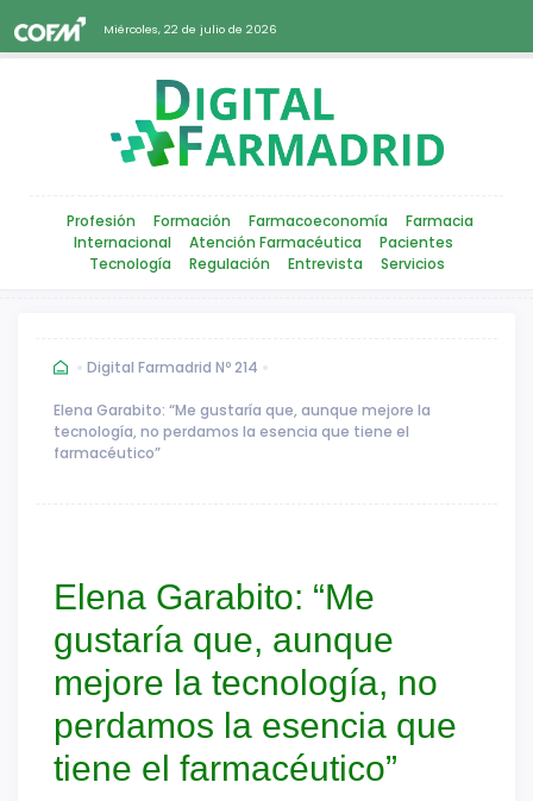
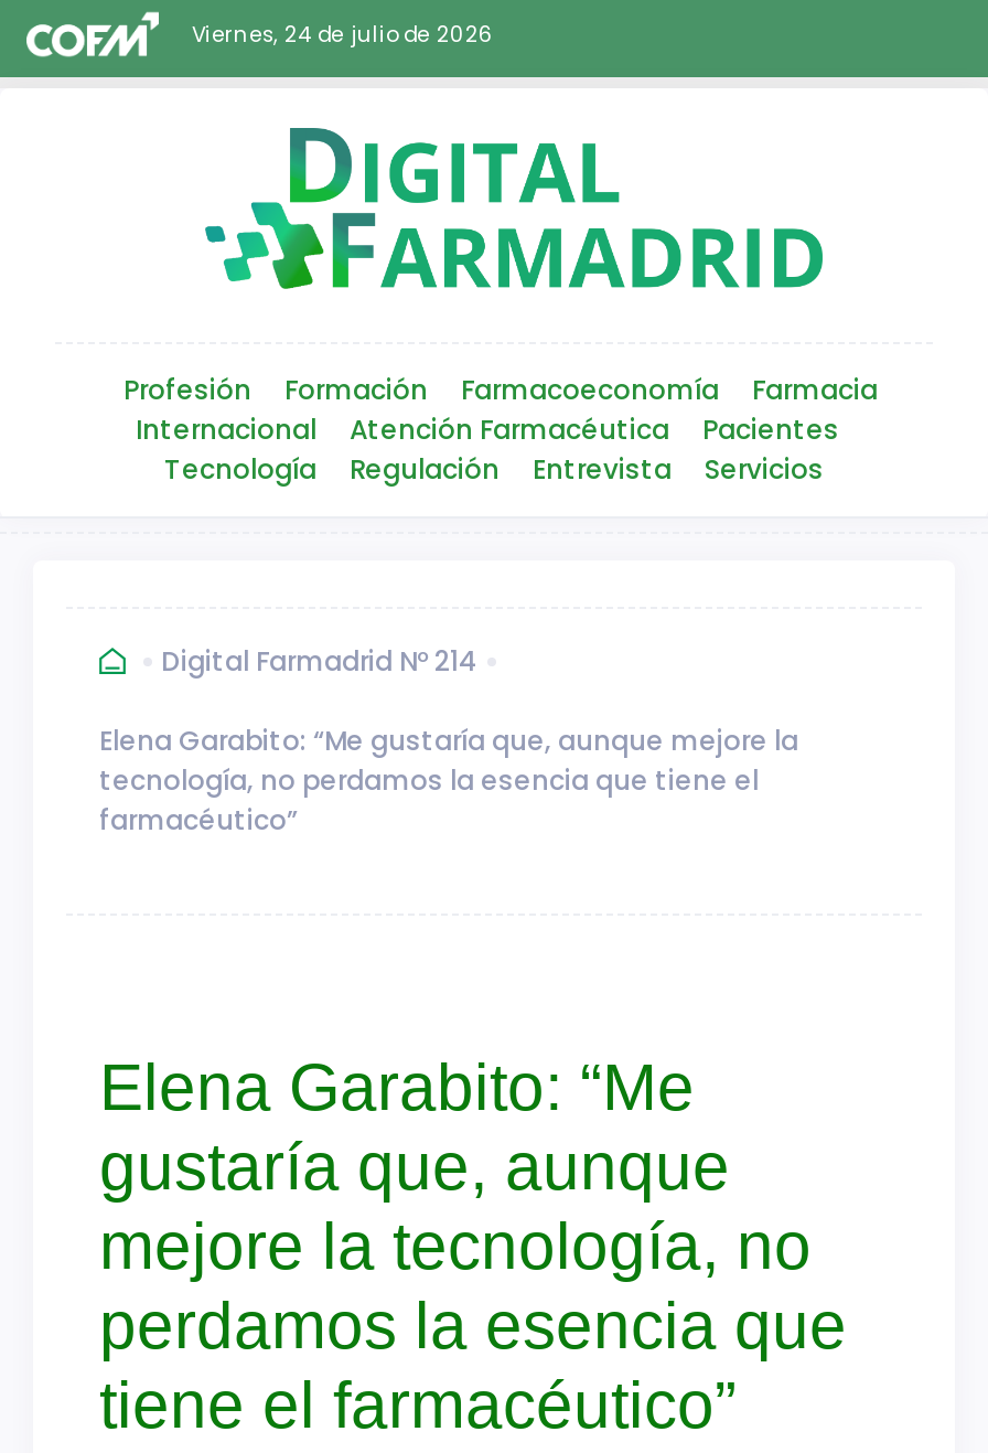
[104,21,277,37] Miércoles, 22 de julio de 2026 -> [192,20,494,49] Viernes, 24 de julio de 2026

